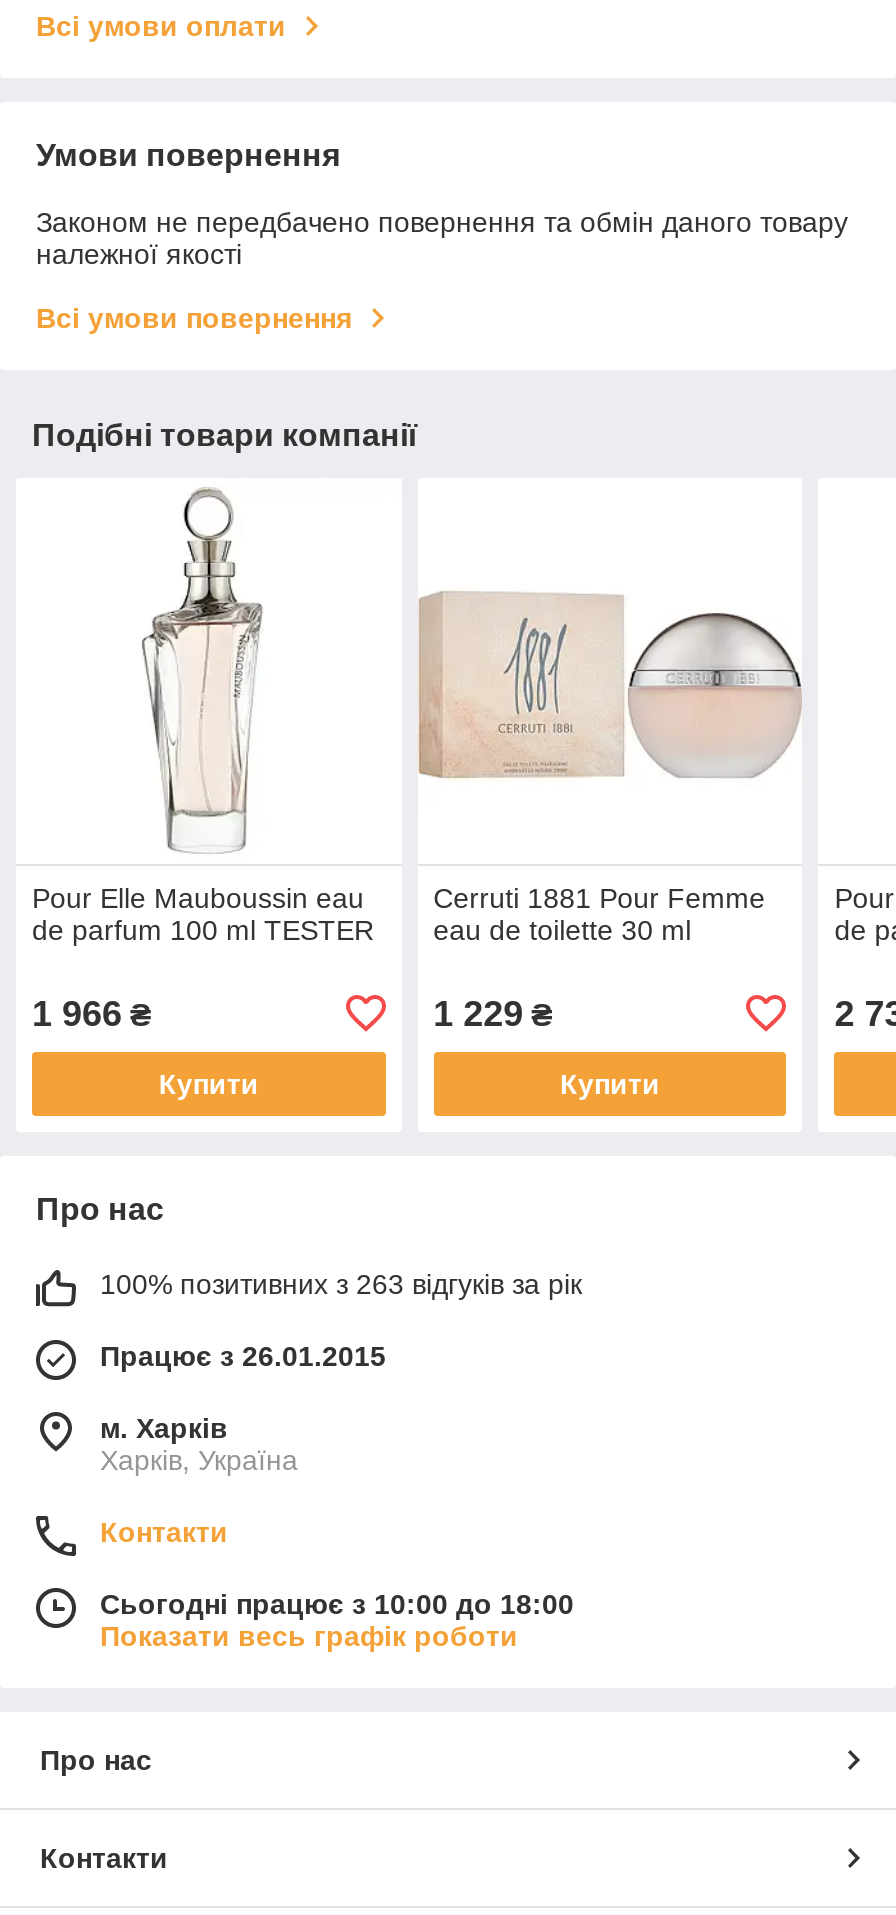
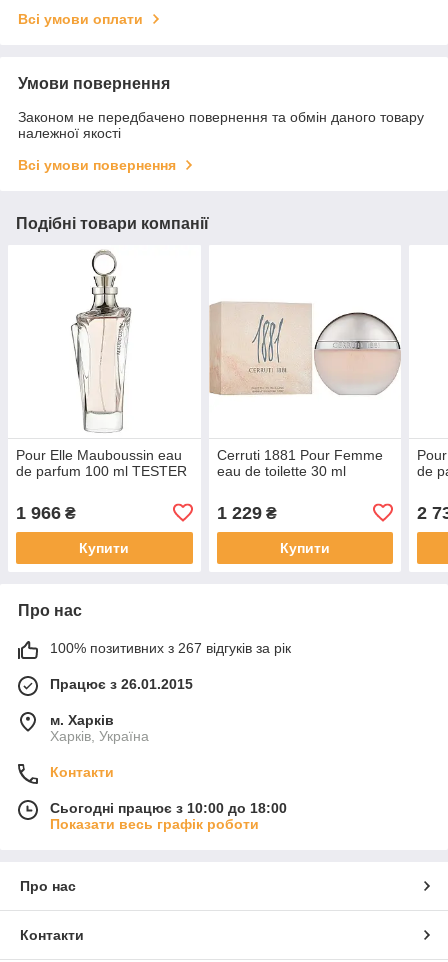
[100,1268,582,1300] 100% позитивних з 263 відгуків за рік -> [50,640,291,656] 100% позитивних з 267 відгуків за рік

